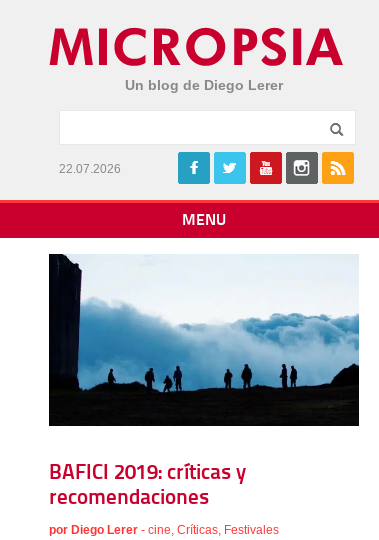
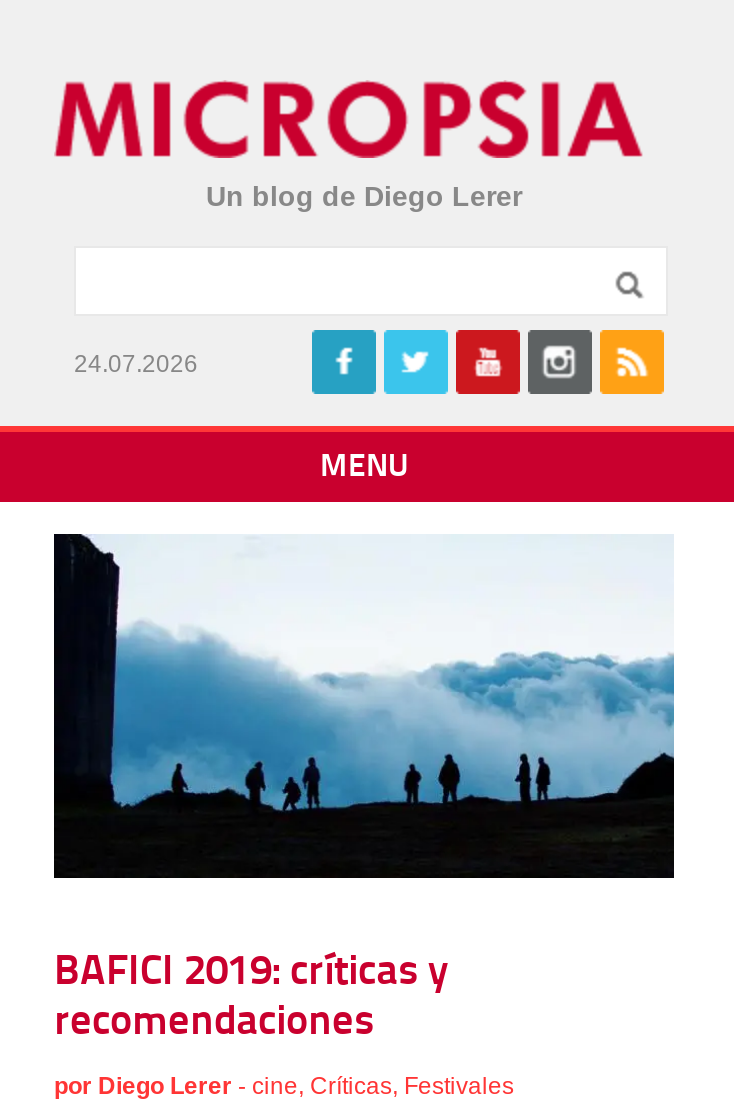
[59,162,121,176] 22.07.2026 -> [74,350,198,378] 24.07.2026

